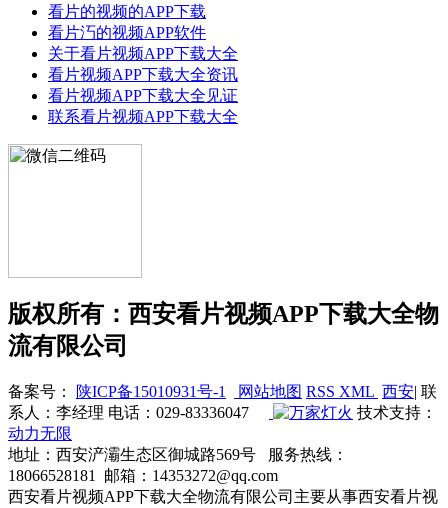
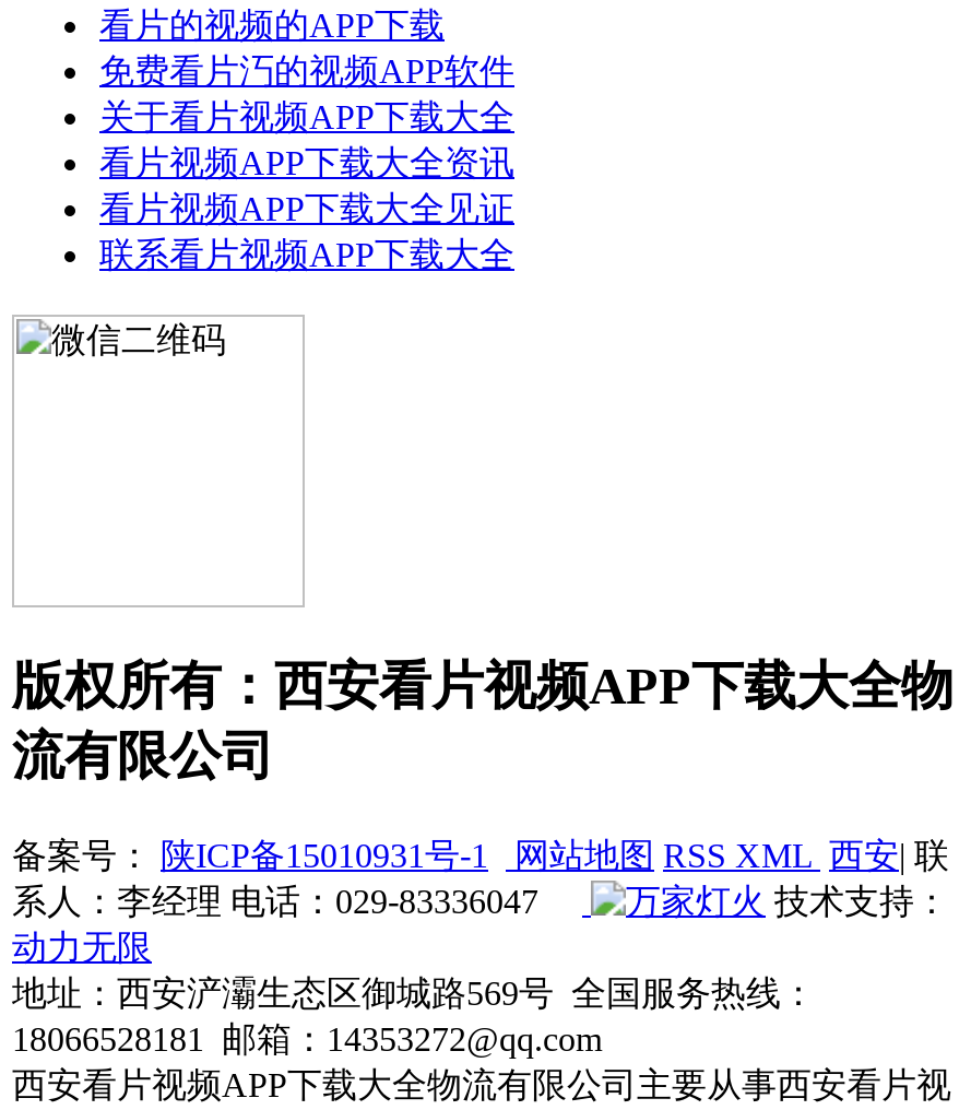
[48,24,206,41] 看片汅的视频APP软件 -> [99,53,514,90] 免费看片汅的视频APP软件
[8,446,348,463] 地址：西安浐灞生态区御城路569号 服务热线： -> [12,975,816,1012] 地址：西安浐灞生态区御城路569号 全国服务热线：

